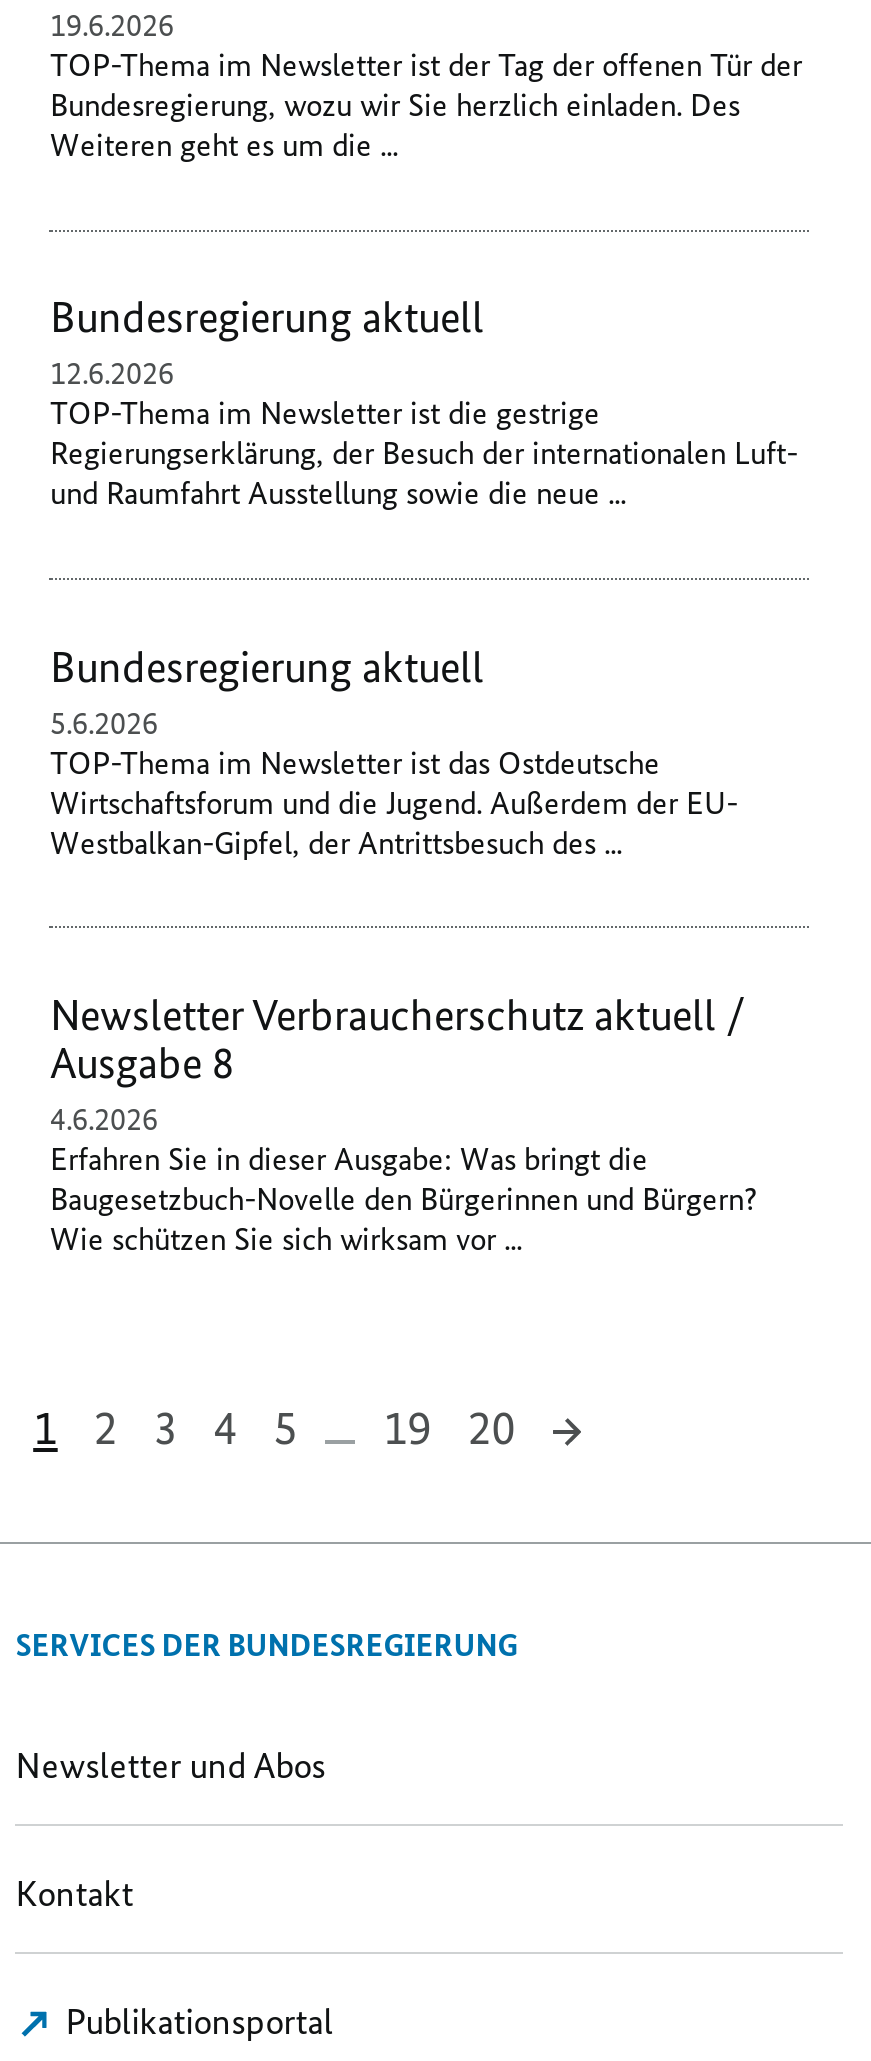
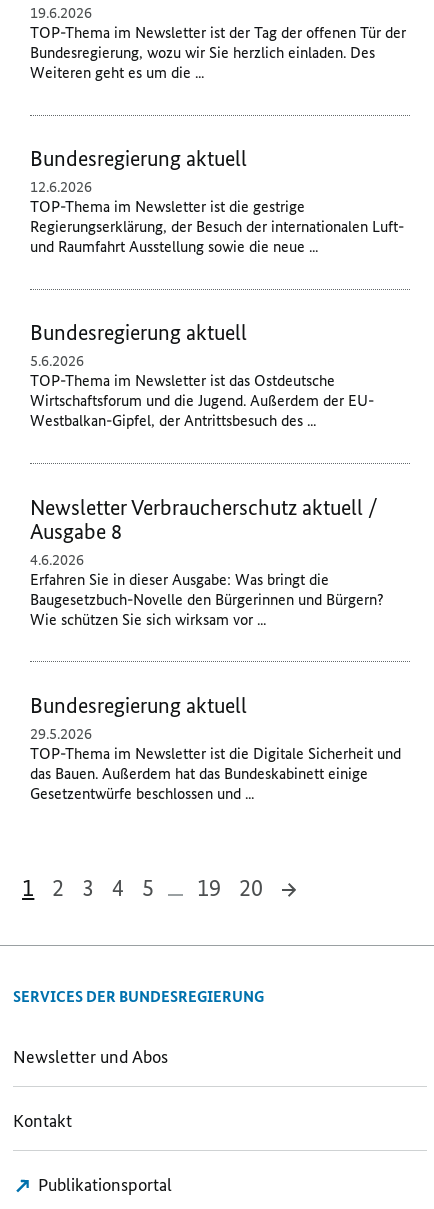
none -> [30,692,401,803] Bundesregierung aktuell | 29.5.2026 | TOP-Thema im Newsletter ist die Digitale Sicherheit und | das Bauen. Außerdem hat das Bundeskabinett einige | Gesetzentwürfe beschlossen und ...

